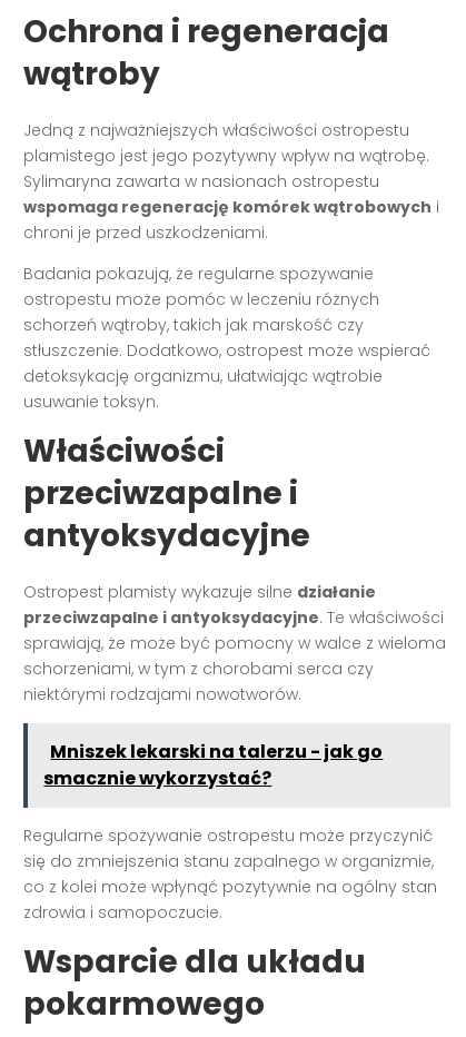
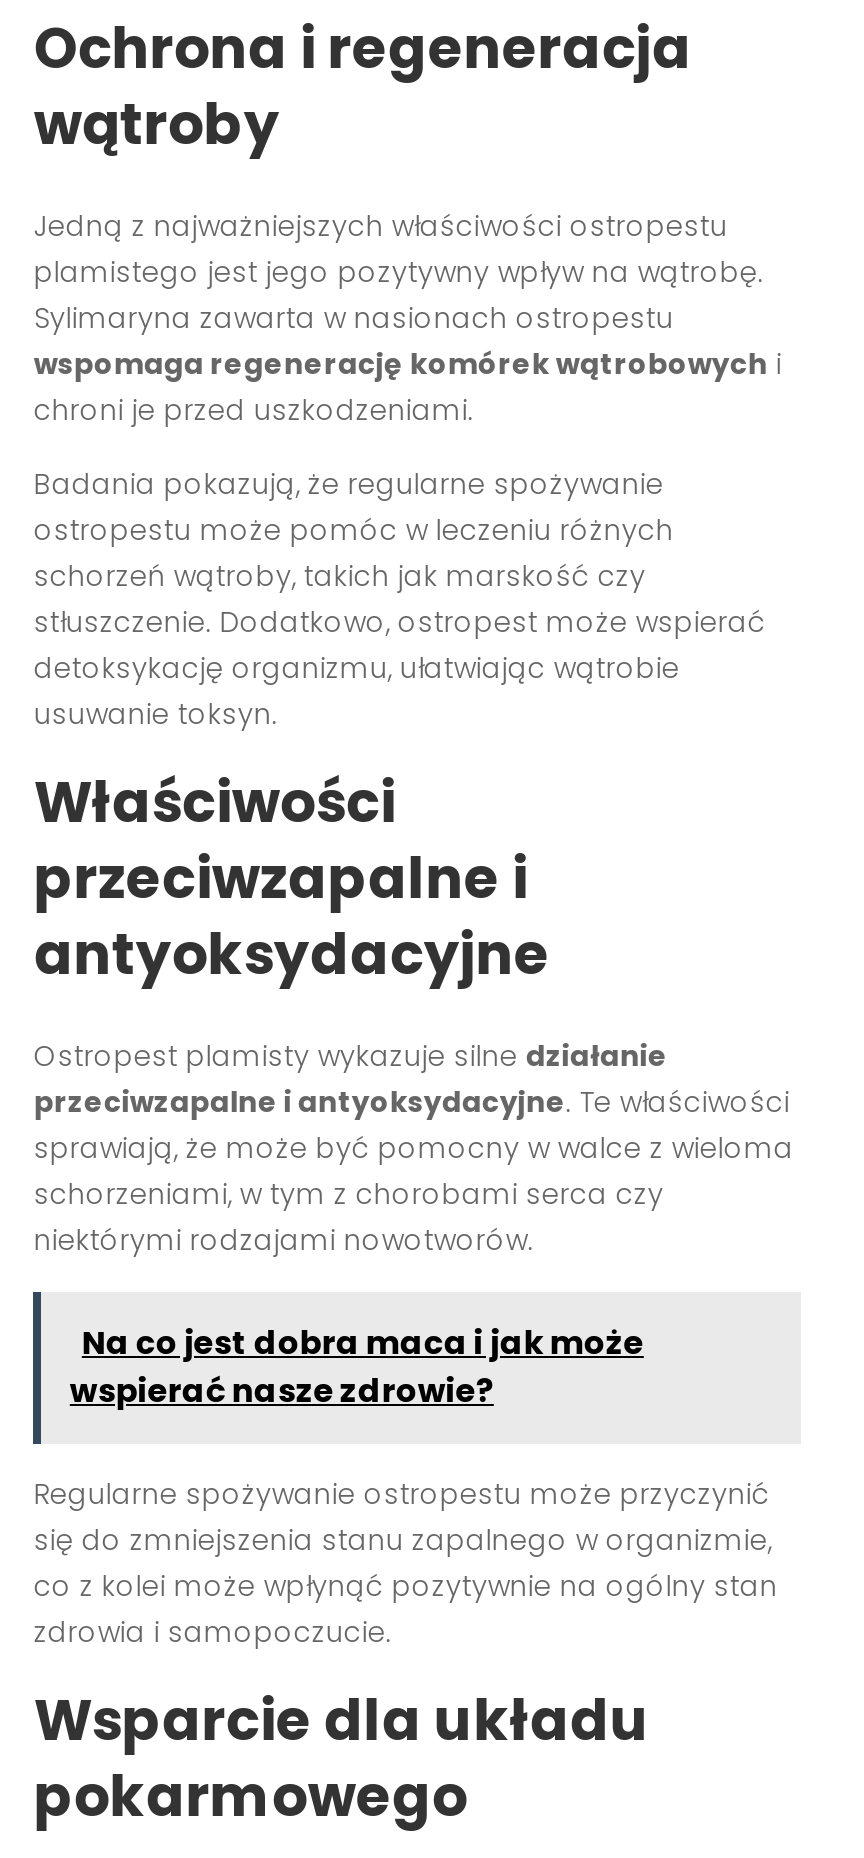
[44,739,383,791] Mniszek lekarski na talerzu - jak go | smacznie wykorzystać? -> [70,1320,644,1414] Na co jest dobra maca i jak może | wspierać nasze zdrowie?

